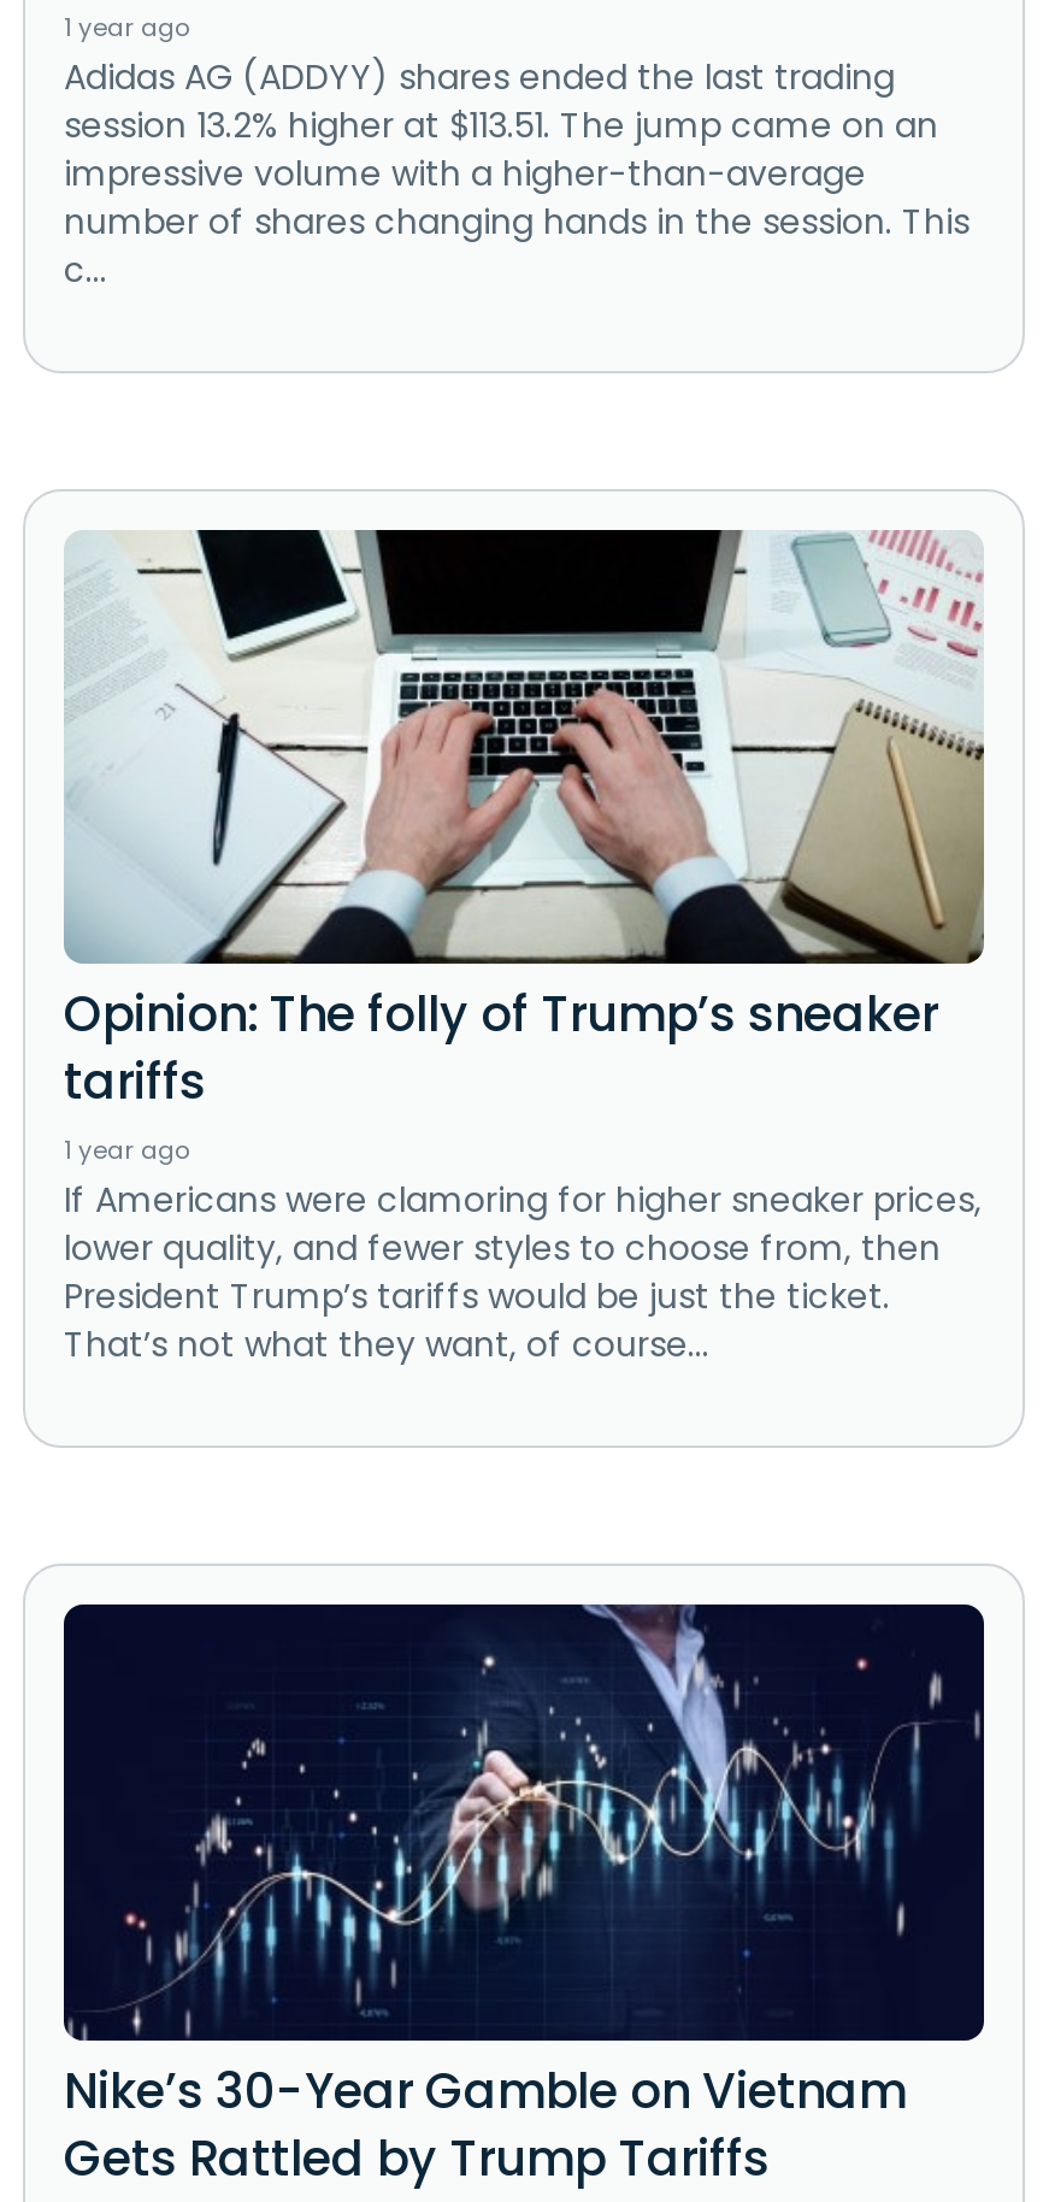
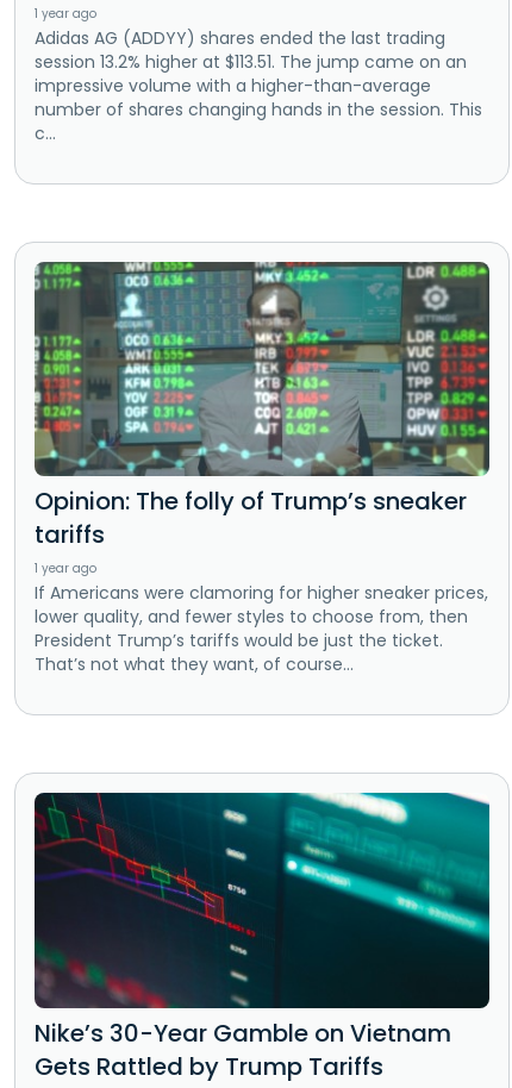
[66,528,984,966] [image] -> [35,261,491,477] [image]
[64,1602,986,2043] [image] -> [35,792,491,1009] [image]

